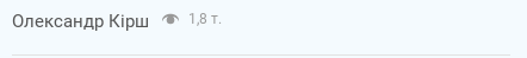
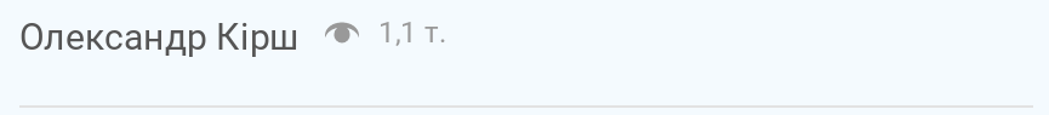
[188,10,222,27] 1,8 т. -> [378,15,446,49] 1,1 т.

